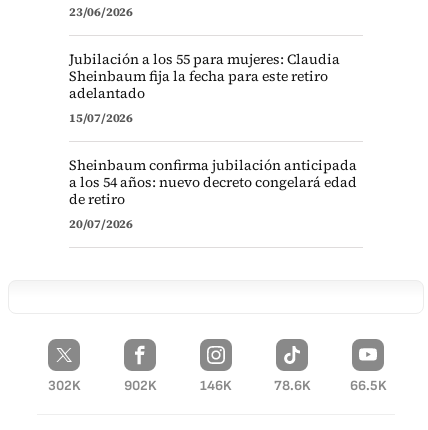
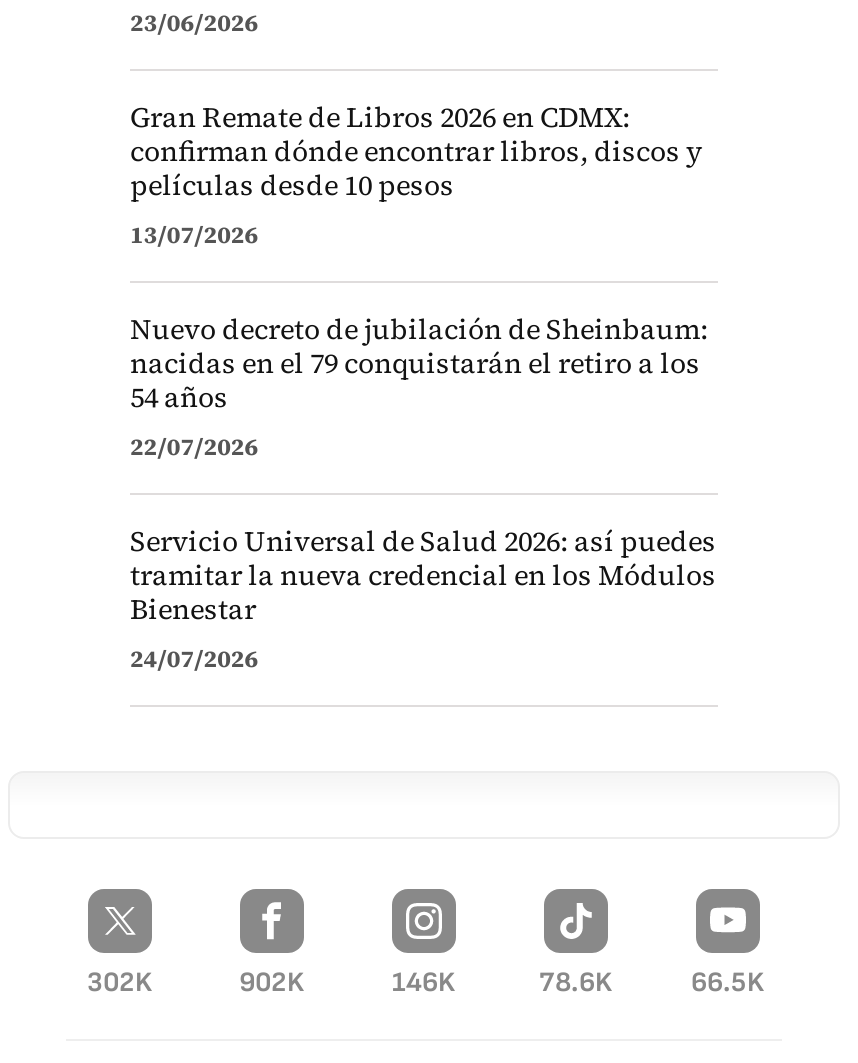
[69,49,357,232] Jubilación a los 55 para mujeres: Claudia | Sheinbaum fija la fecha para este retiro | adelantado | 15/07/2026 | Sheinbaum confirma jubilación anticipada | a los 54 años: nuevo decreto congelará edad | de retiro | 20/07/2026 -> [130,98,716,676] Gran Remate de Libros 2026 en CDMX: | confirman dónde encontrar libros, discos y | películas desde 10 pesos | 13/07/2026 | Nuevo decreto de jubilación de Sheinbaum: | nacidas en el 79 conquistarán el retiro a los | 54 años | 22/07/2026 | Servicio Universal de Salud 2026: así puedes | tramitar la nueva credencial en los Módulos | Bienestar | 24/07/2026

